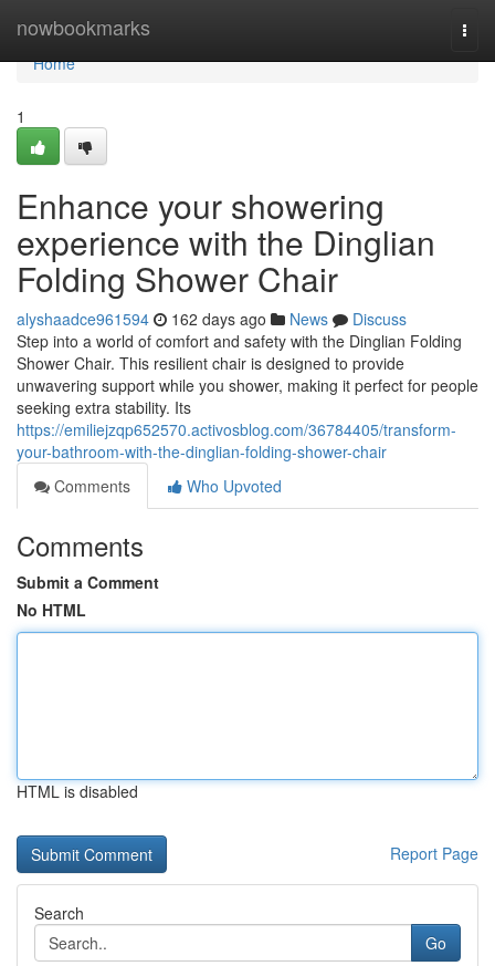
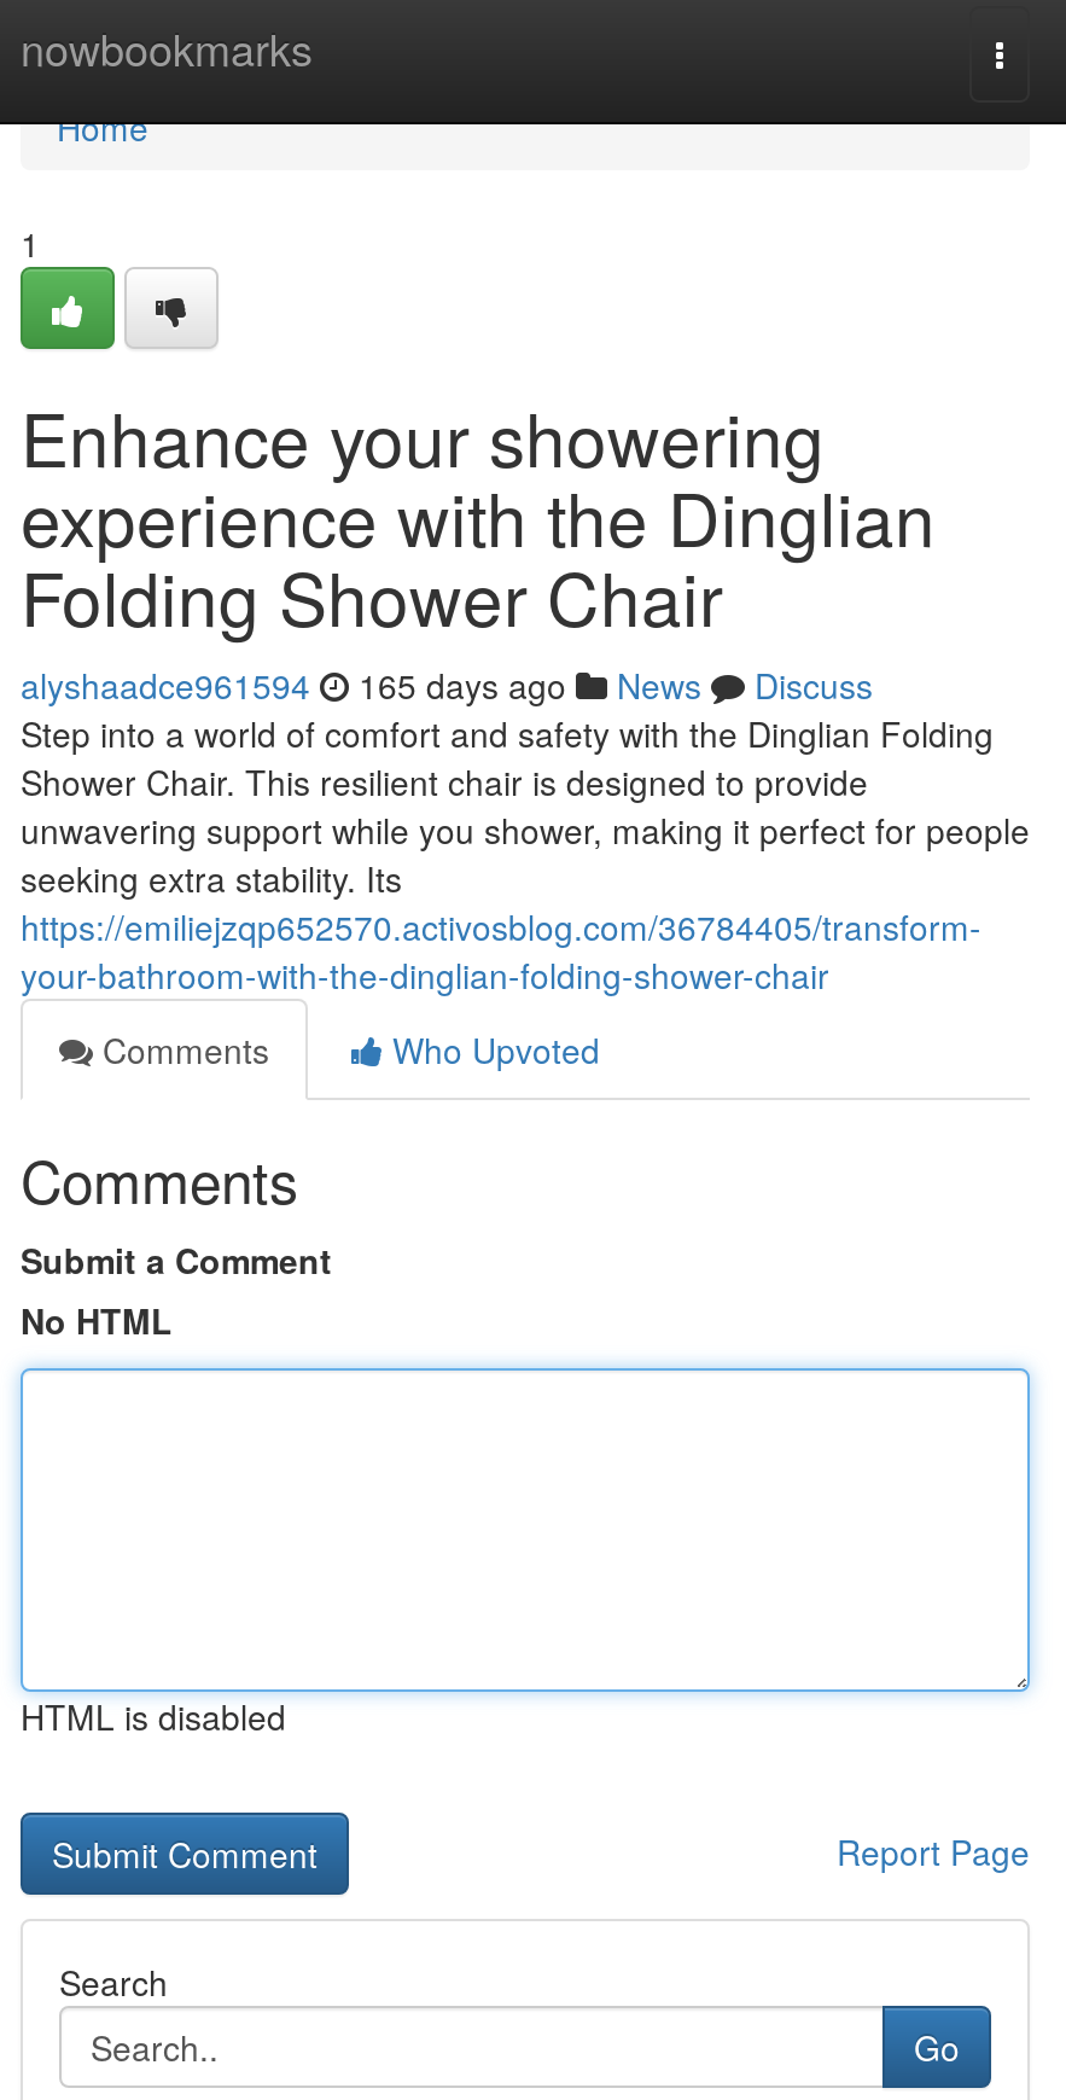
[17,308,407,330] alyshaadce961594 162 days ago News Discuss -> [21,661,873,709] alyshaadce961594 165 days ago News Discuss

